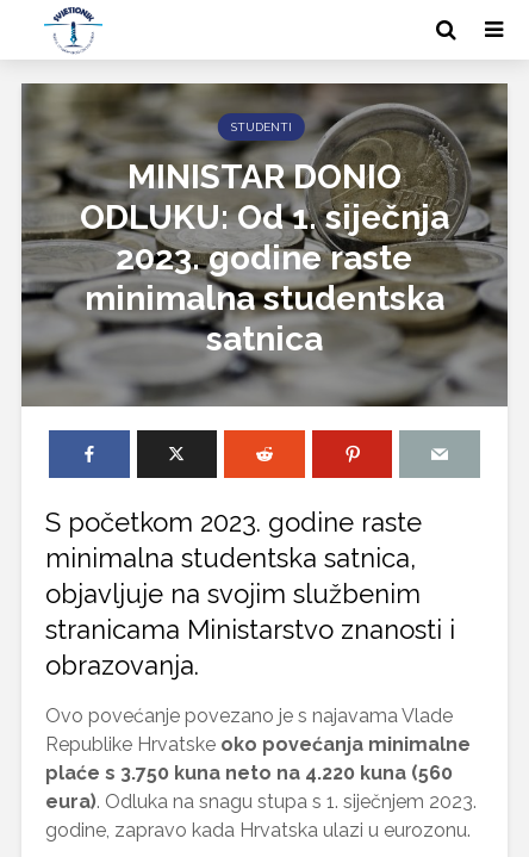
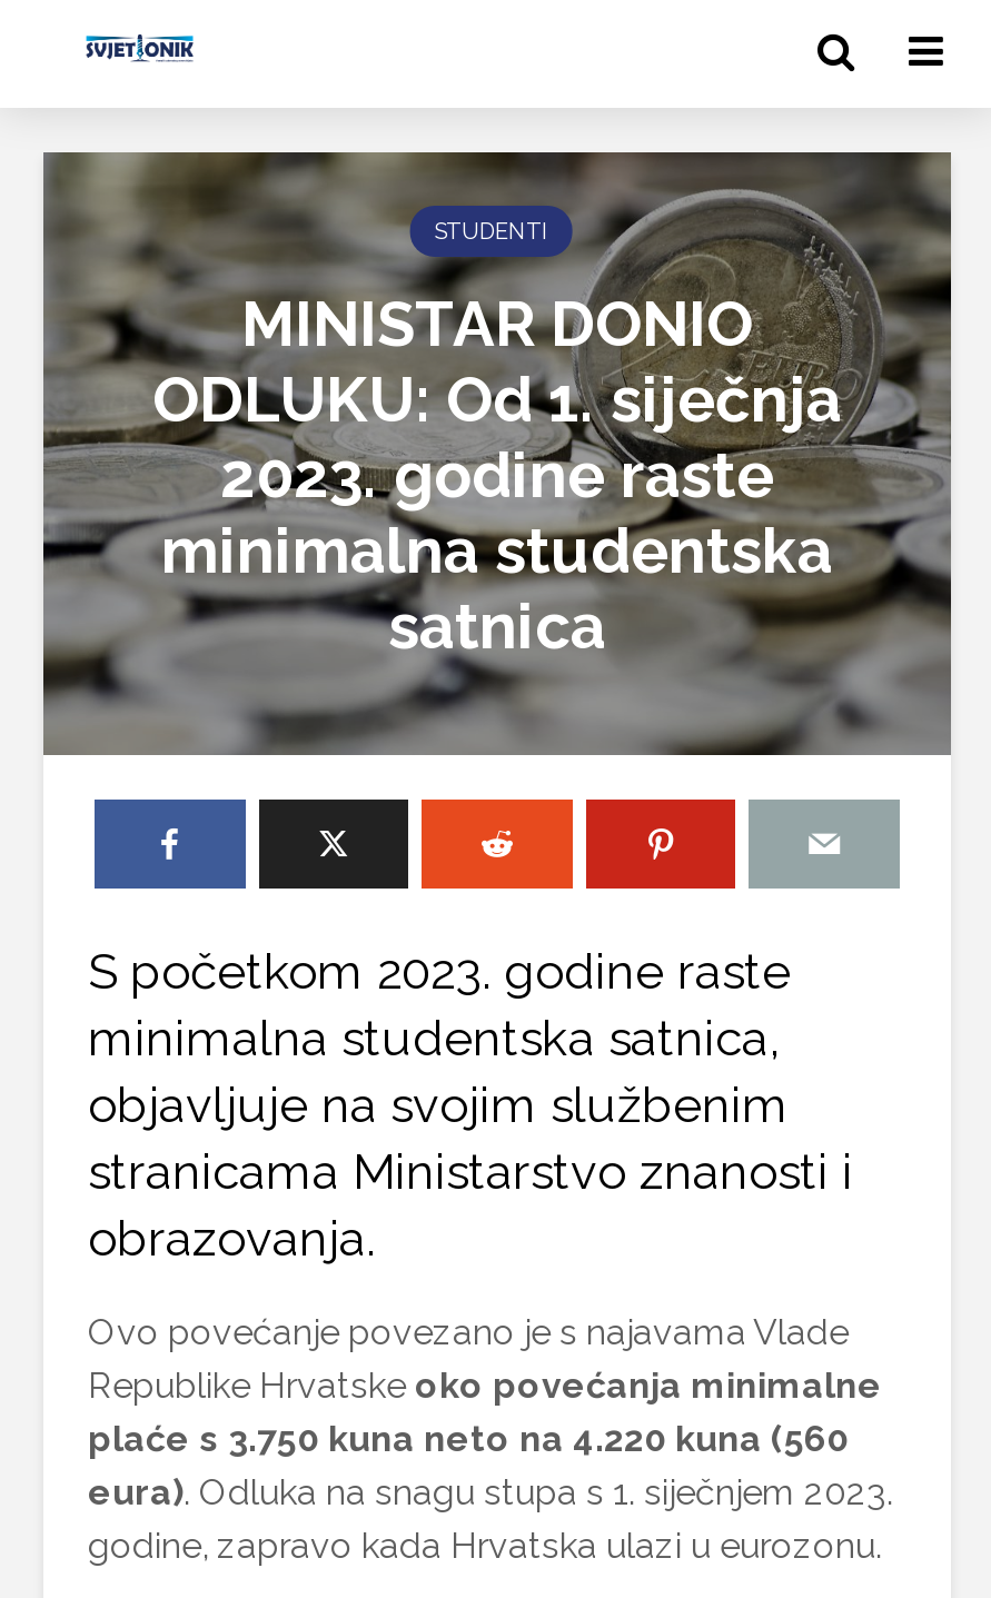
[45,6,101,55] [image] -> [86,10,195,97] [image]

